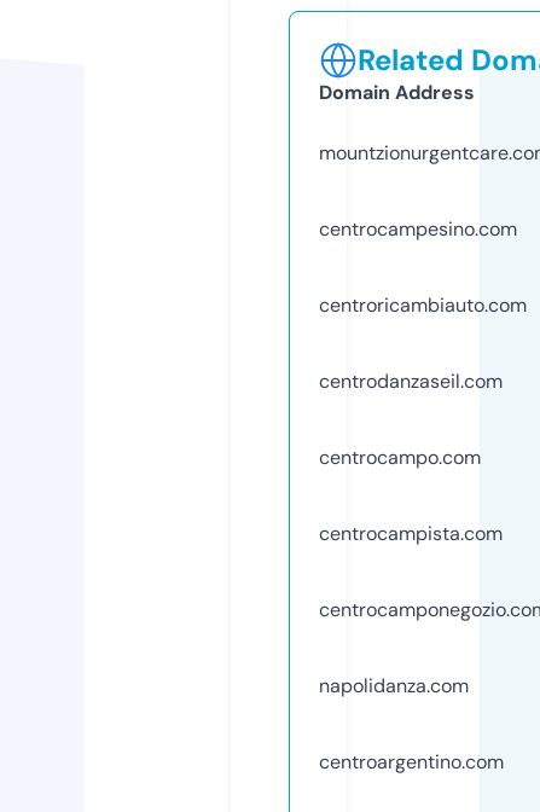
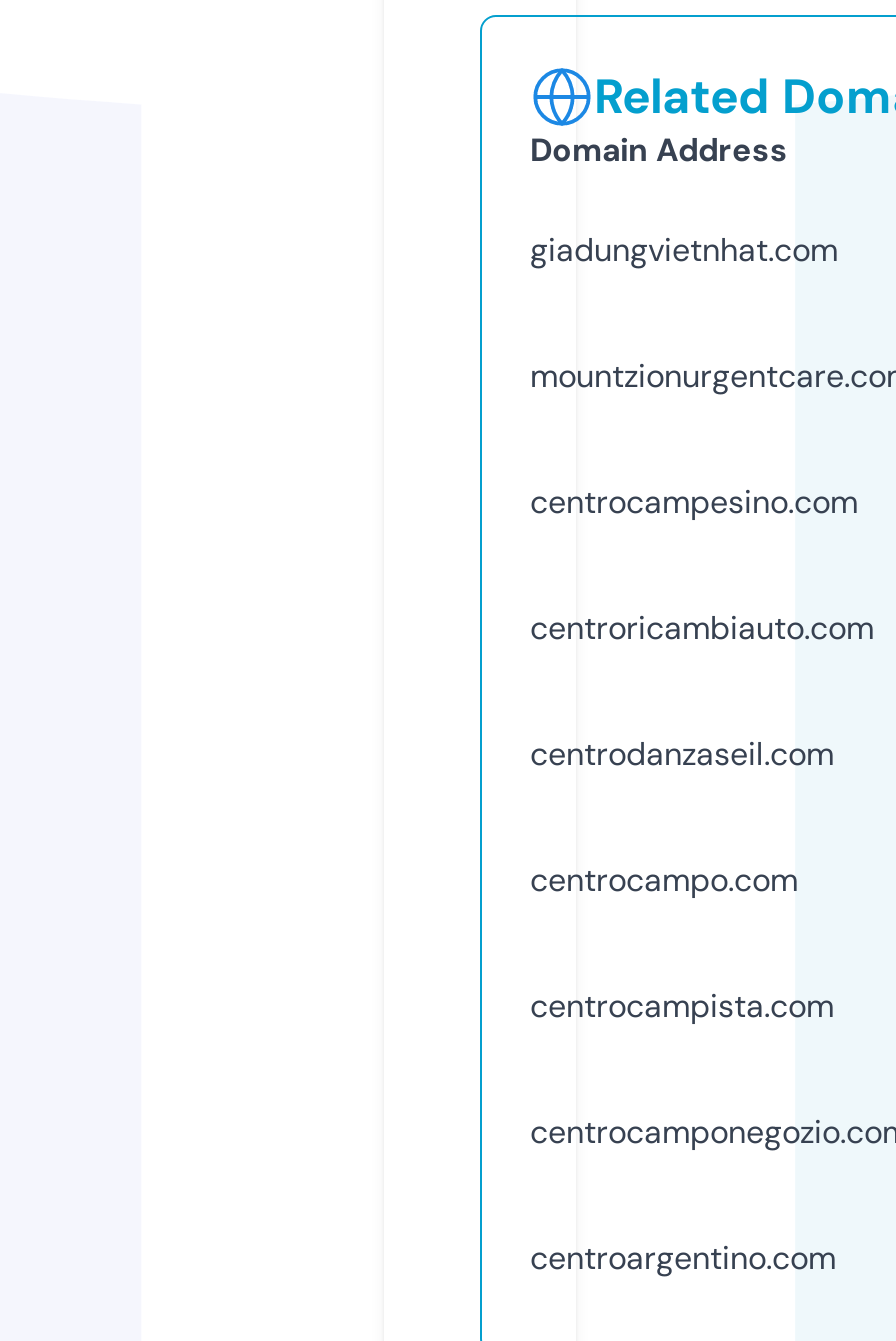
none -> [530,229,838,271] giadungvietnhat.com
moved [319,216,527,546] -> [530,481,874,1027]: centrocampesino.com | centroricambiauto.com | centrodanzaseil.com | centrocampo.com | centrocampista.com
[319,673,469,698] napolidanza.com -> none

